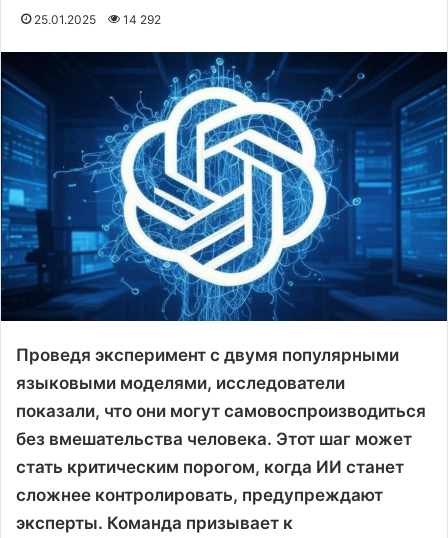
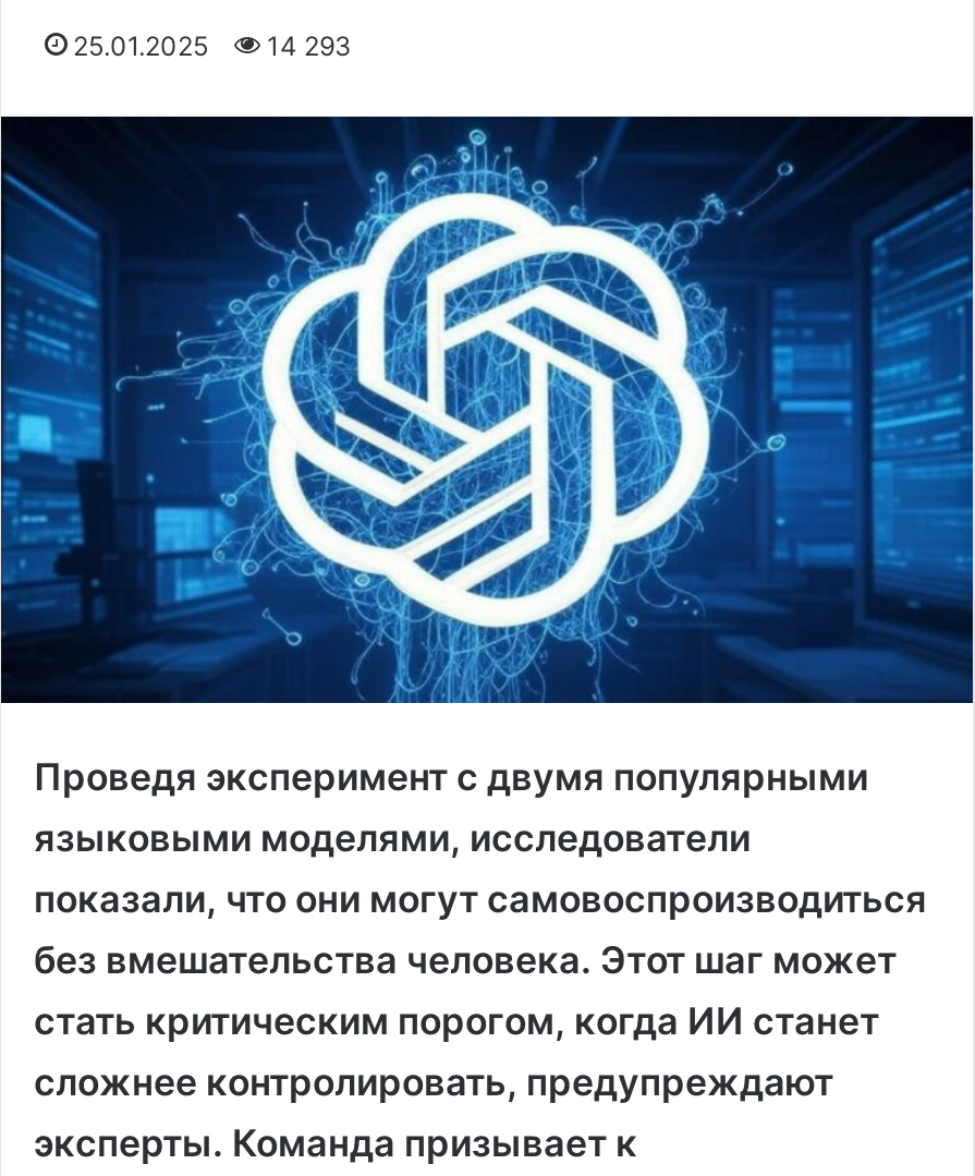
[34,12,161,27] 25.01.2025 14 292 -> [73,29,352,62] 25.01.2025 14 293

